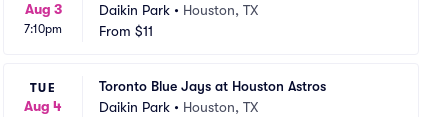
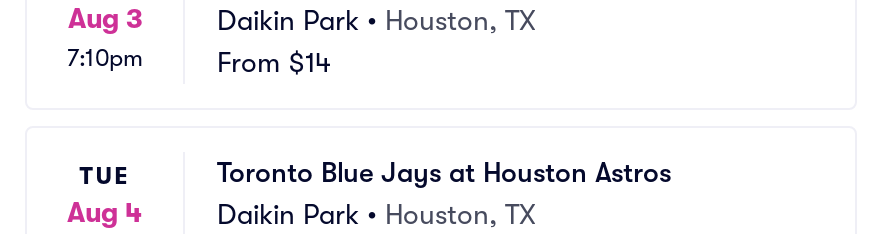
[99,23,153,39] From $11 -> [217,46,331,78] From $14

